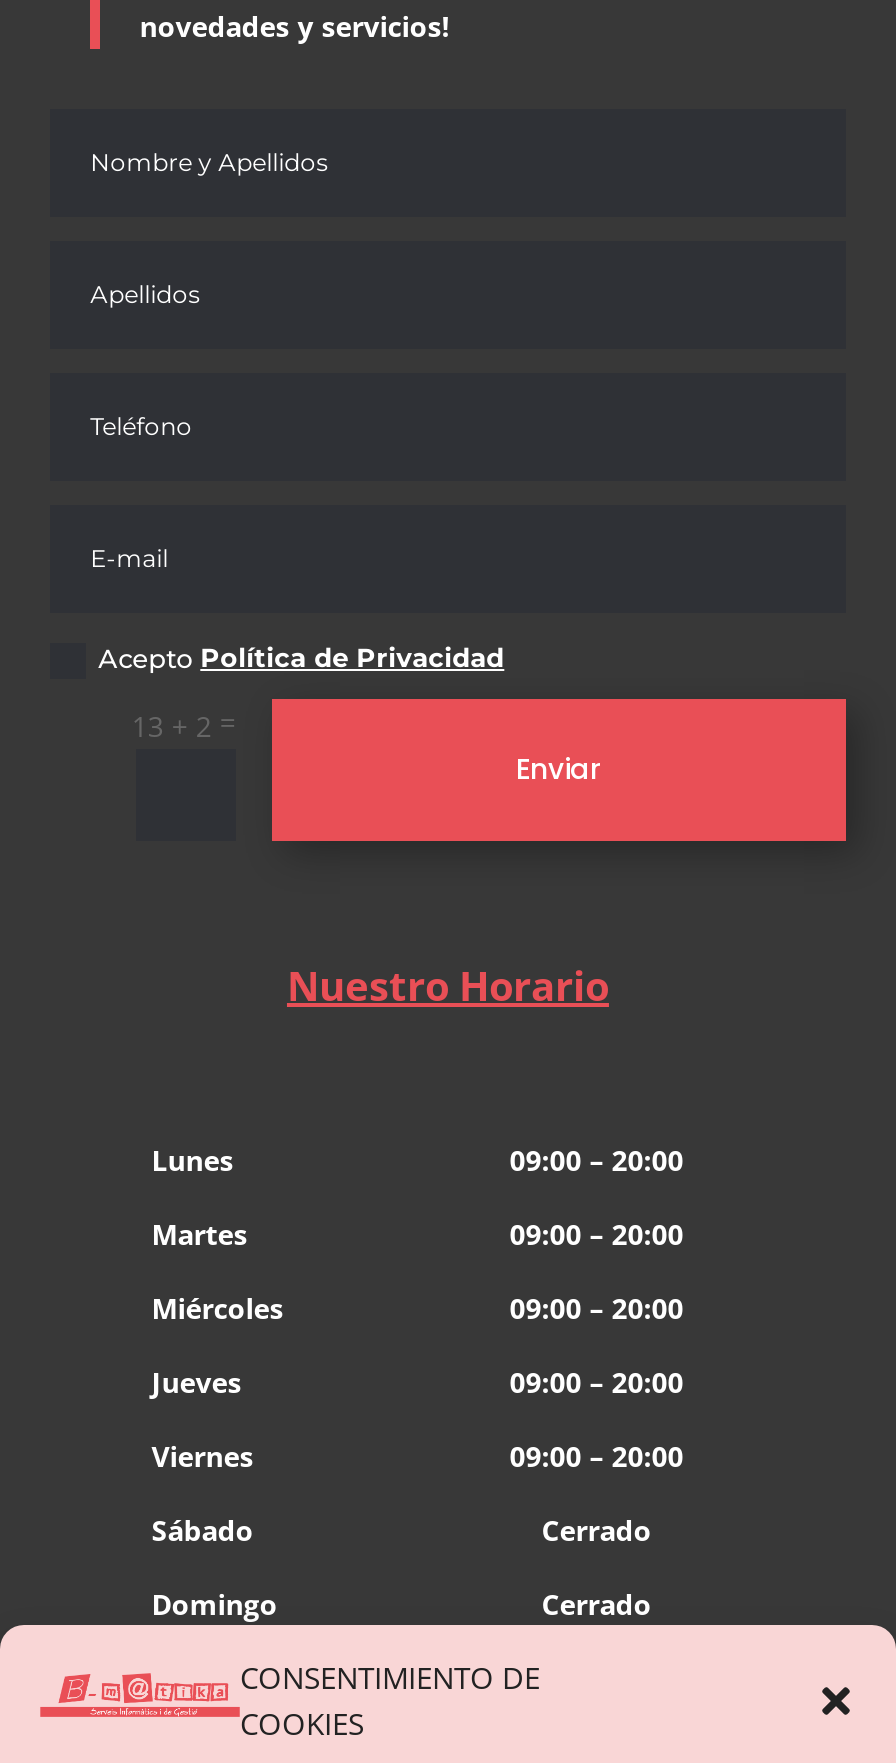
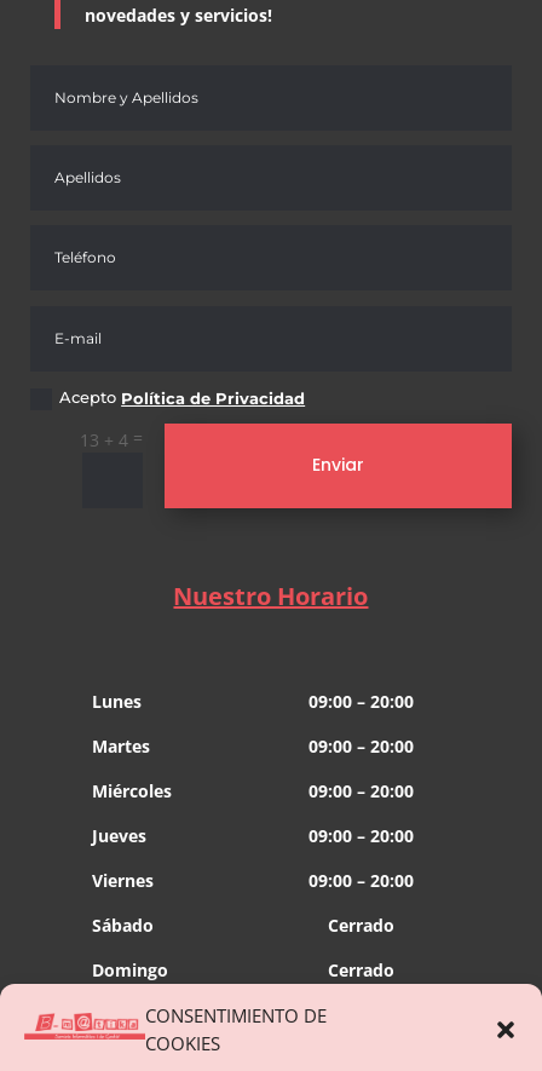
[132,703,236,745] 13 + 2 = -> [80,425,143,451] 13 + 4 =

